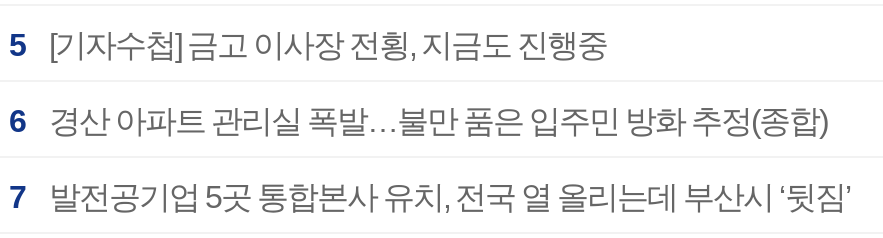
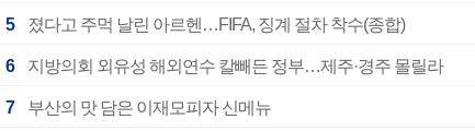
[49,28,607,62] [기자수첩] 금고 이사장 전횡, 지금도 진행중 -> [27,15,405,34] 졌다고 주먹 날린 아르헨…FIFA, 징계 절차 착수(종합)
[49,104,827,138] 경산 아파트 관리실 폭발…불만 품은 입주민 방화 추정(종합) -> [27,57,443,75] 지방의회 외유성 해외연수 칼빼든 정부…제주·경주 몰릴라
[49,180,851,214] 발전공기업 5곳 통합본사 유치, 전국 열 올리는데 부산시 ‘뒷짐’ -> [27,98,271,117] 부산의 맛 담은 이재모피자 신메뉴

